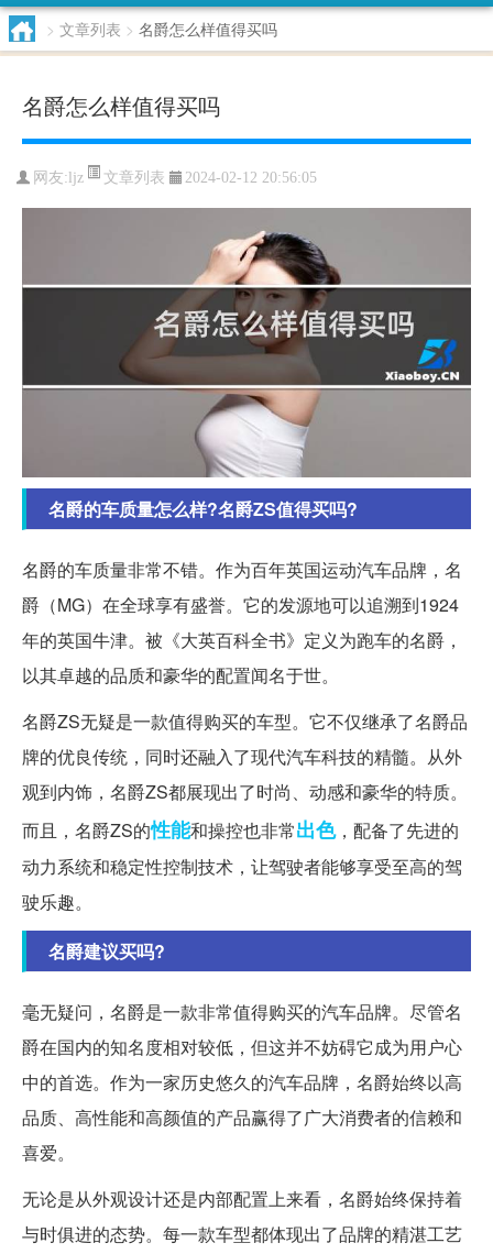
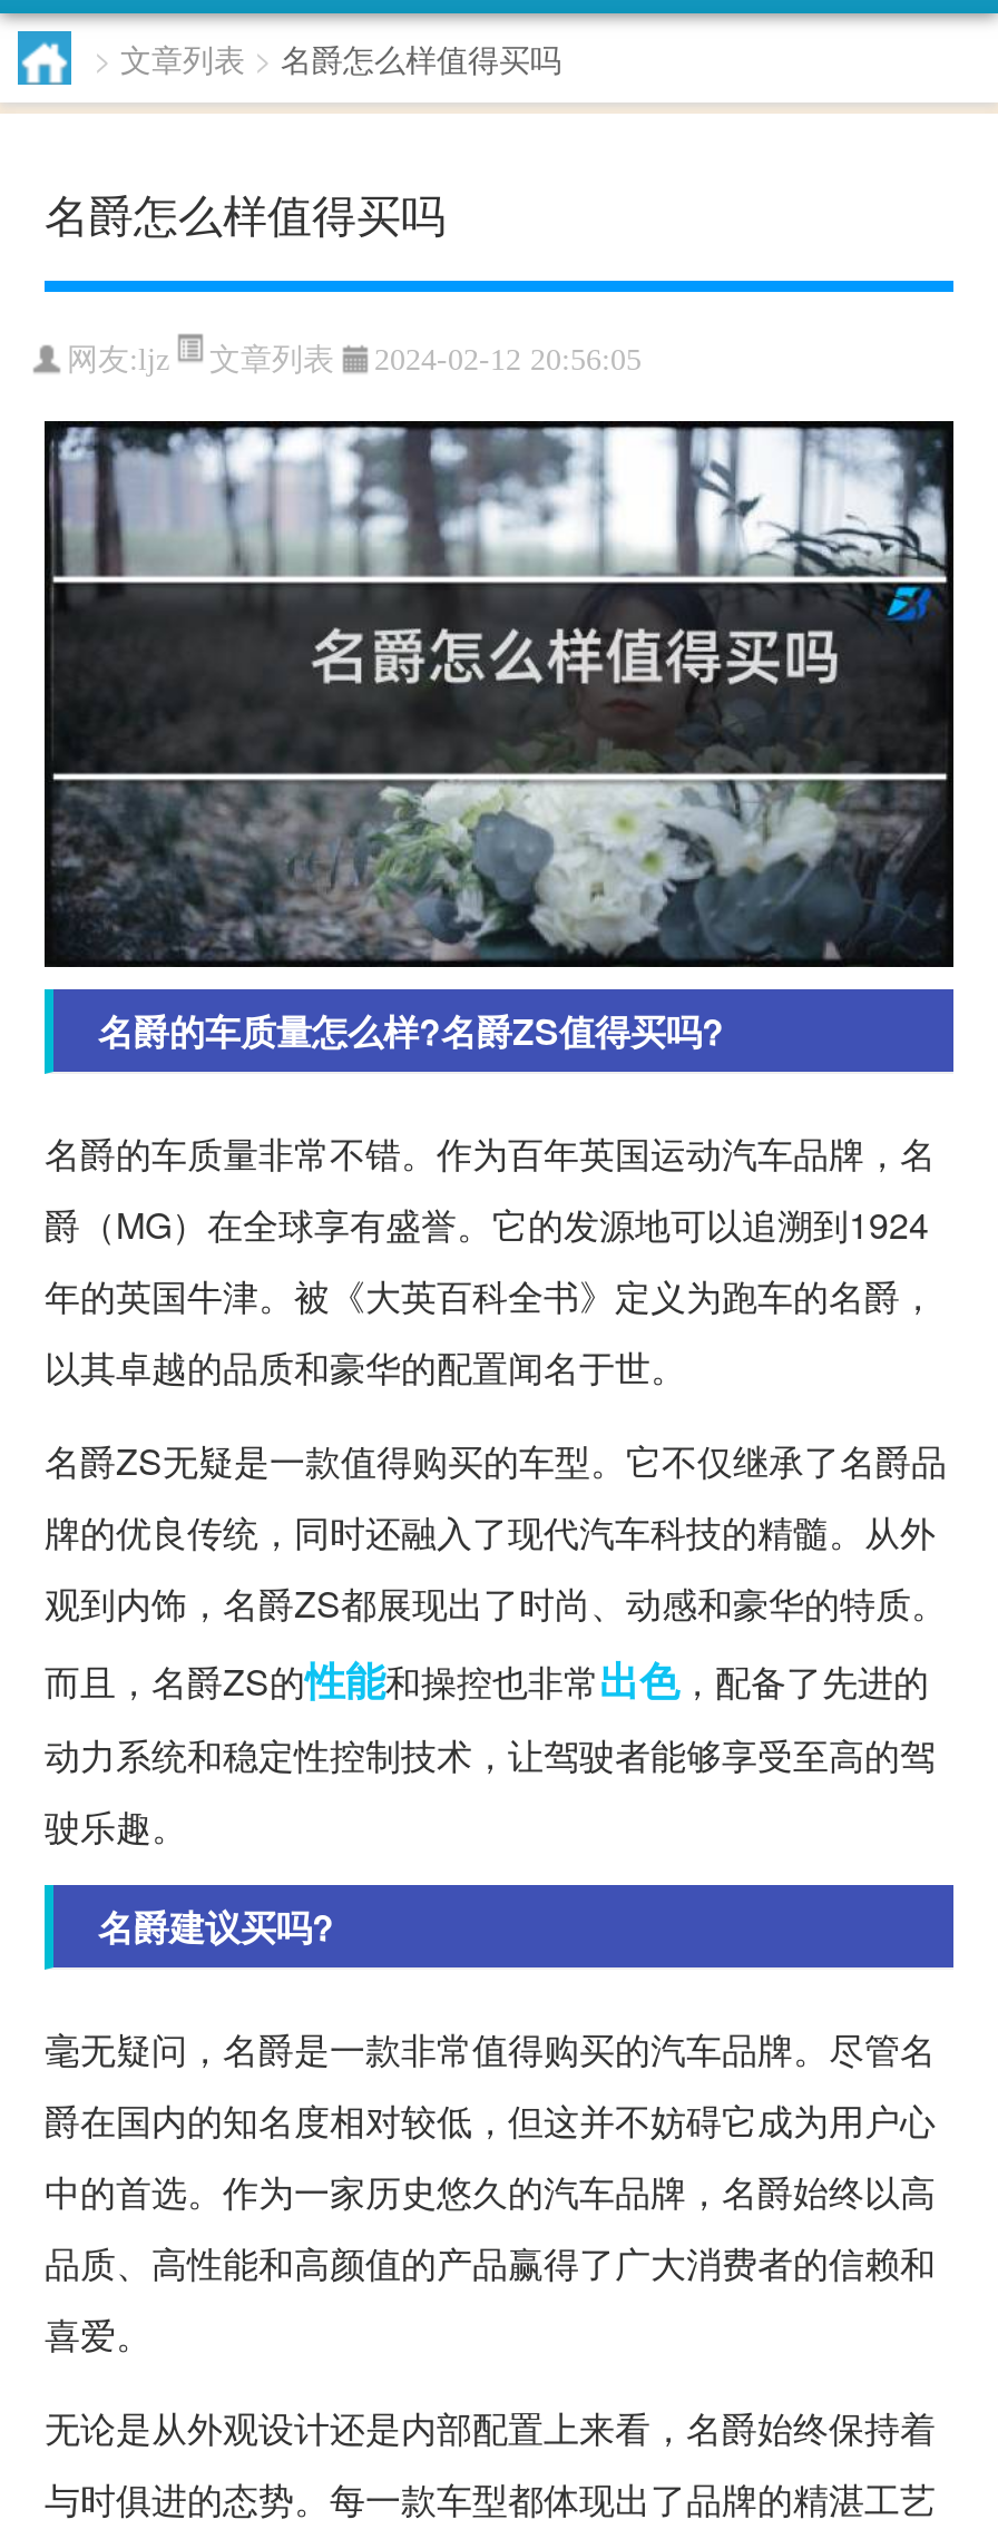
[21,209,472,479] [image] -> [45,421,956,969] [image]

